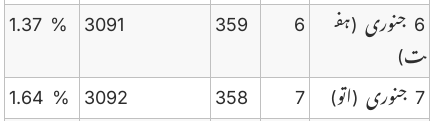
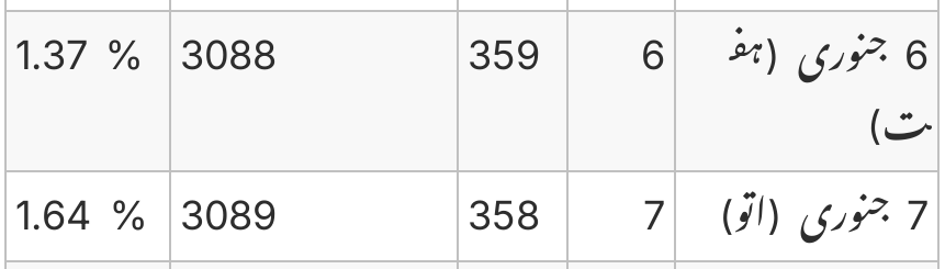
[9,14,124,35] 1.37 % 3091 -> [15,32,277,78] 1.37 % 3088
[9,87,128,108] 1.64 % 3092 -> [15,192,277,238] 1.64 % 3089

